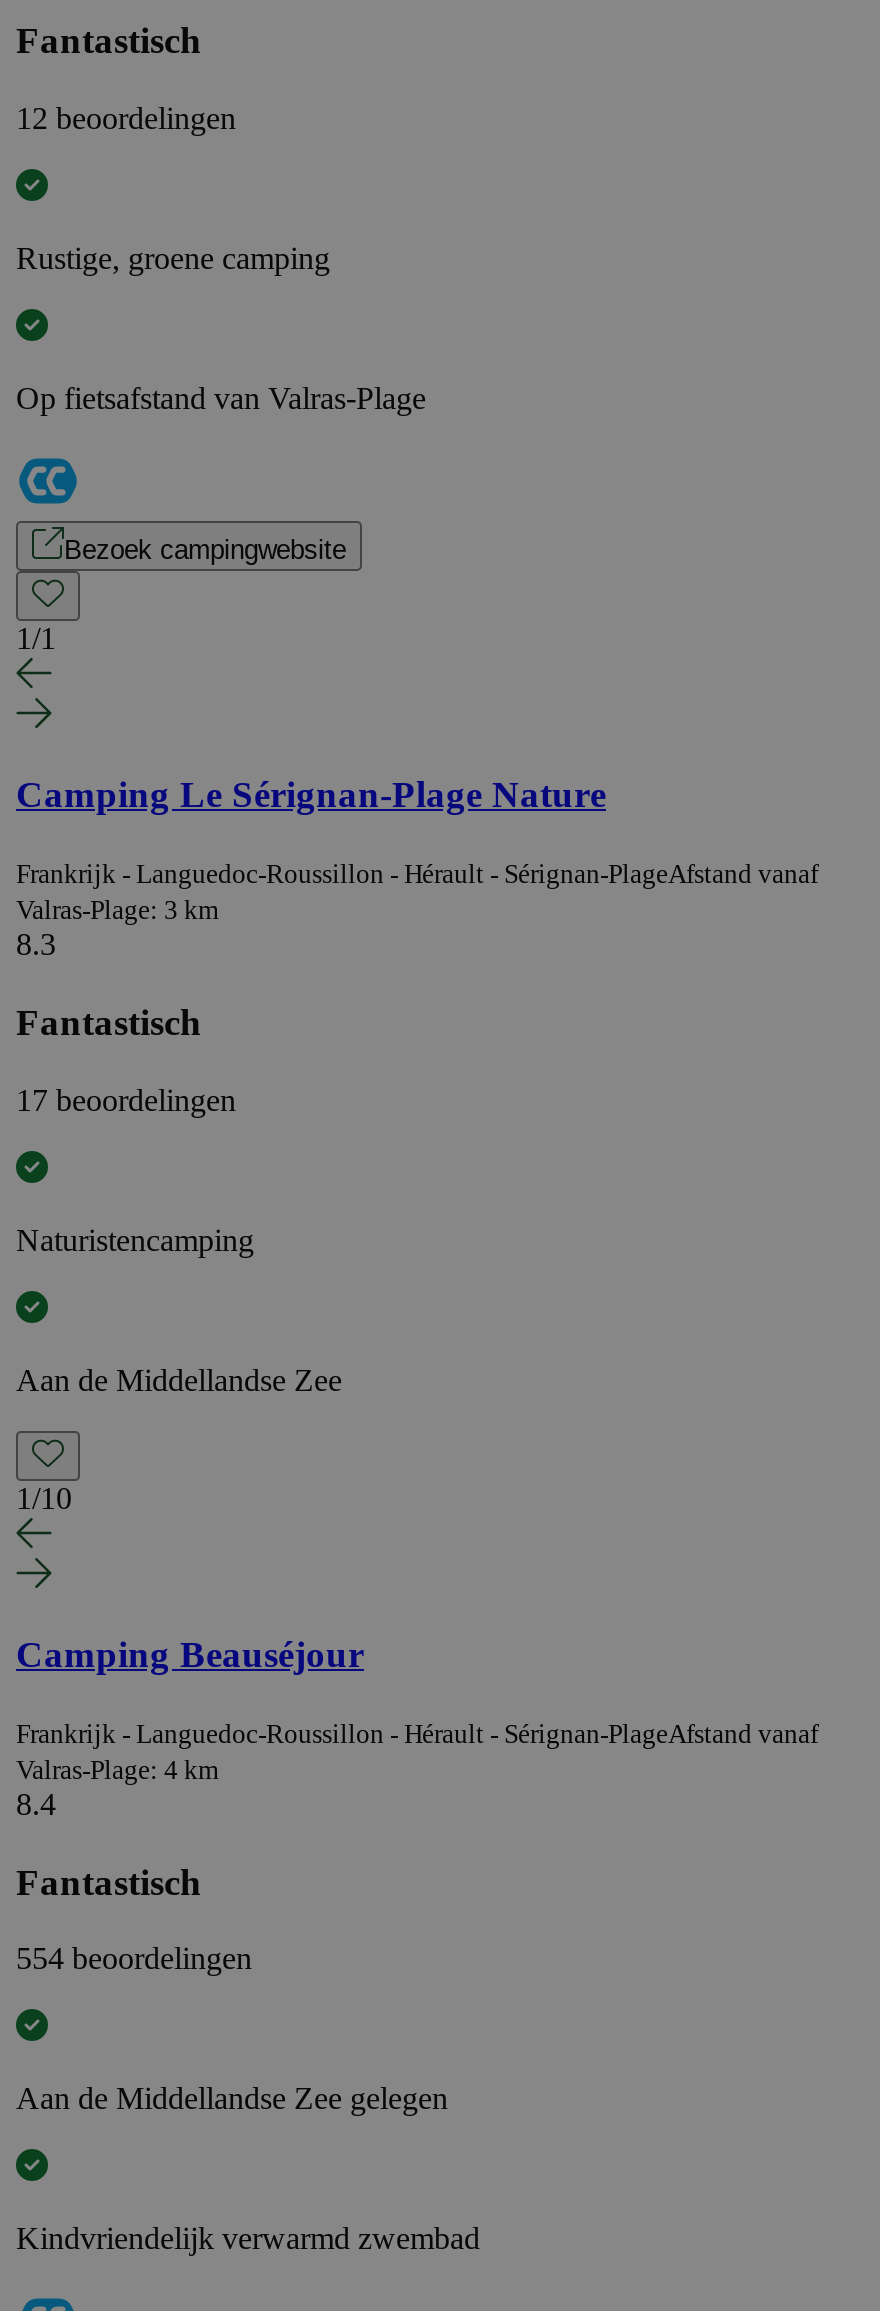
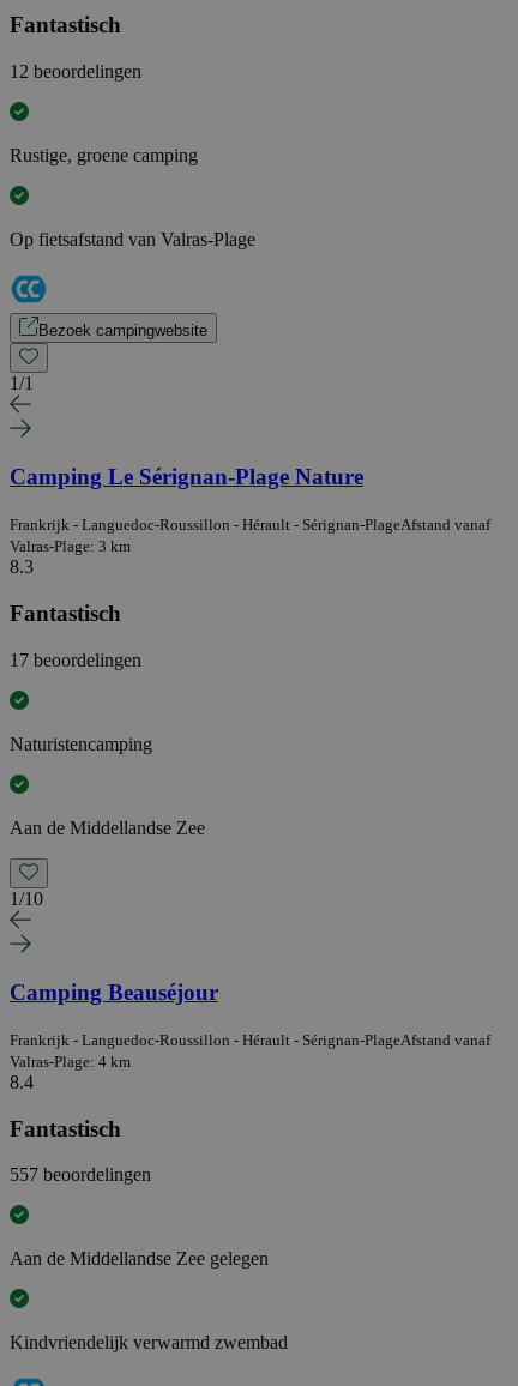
[16,1942,252,1976] 554 beoordelingen -> [10,1165,151,1185] 557 beoordelingen

